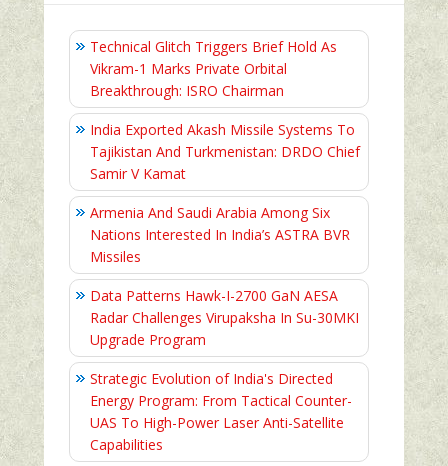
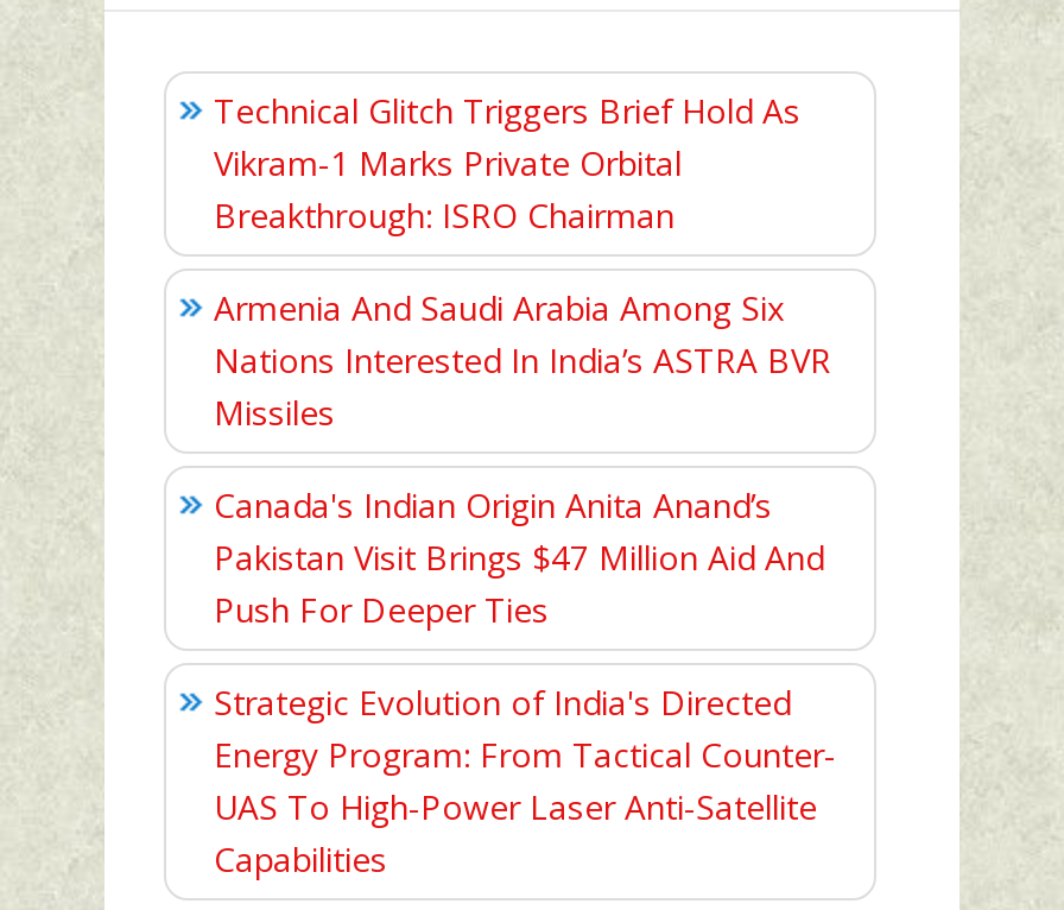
[90,120,360,183] India Exported Akash Missile Systems To | Tajikistan And Turkmenistan: DRDO Chief | Samir V Kamat -> none
[90,286,359,349] Data Patterns Hawk-I-2700 GaN AESA | Radar Challenges Virupaksha In Su-30MKI | Upgrade Program -> [214,483,824,632] Canada's Indian Origin Anita Anand’s | Pakistan Visit Brings $47 Million Aid And | Push For Deeper Ties

